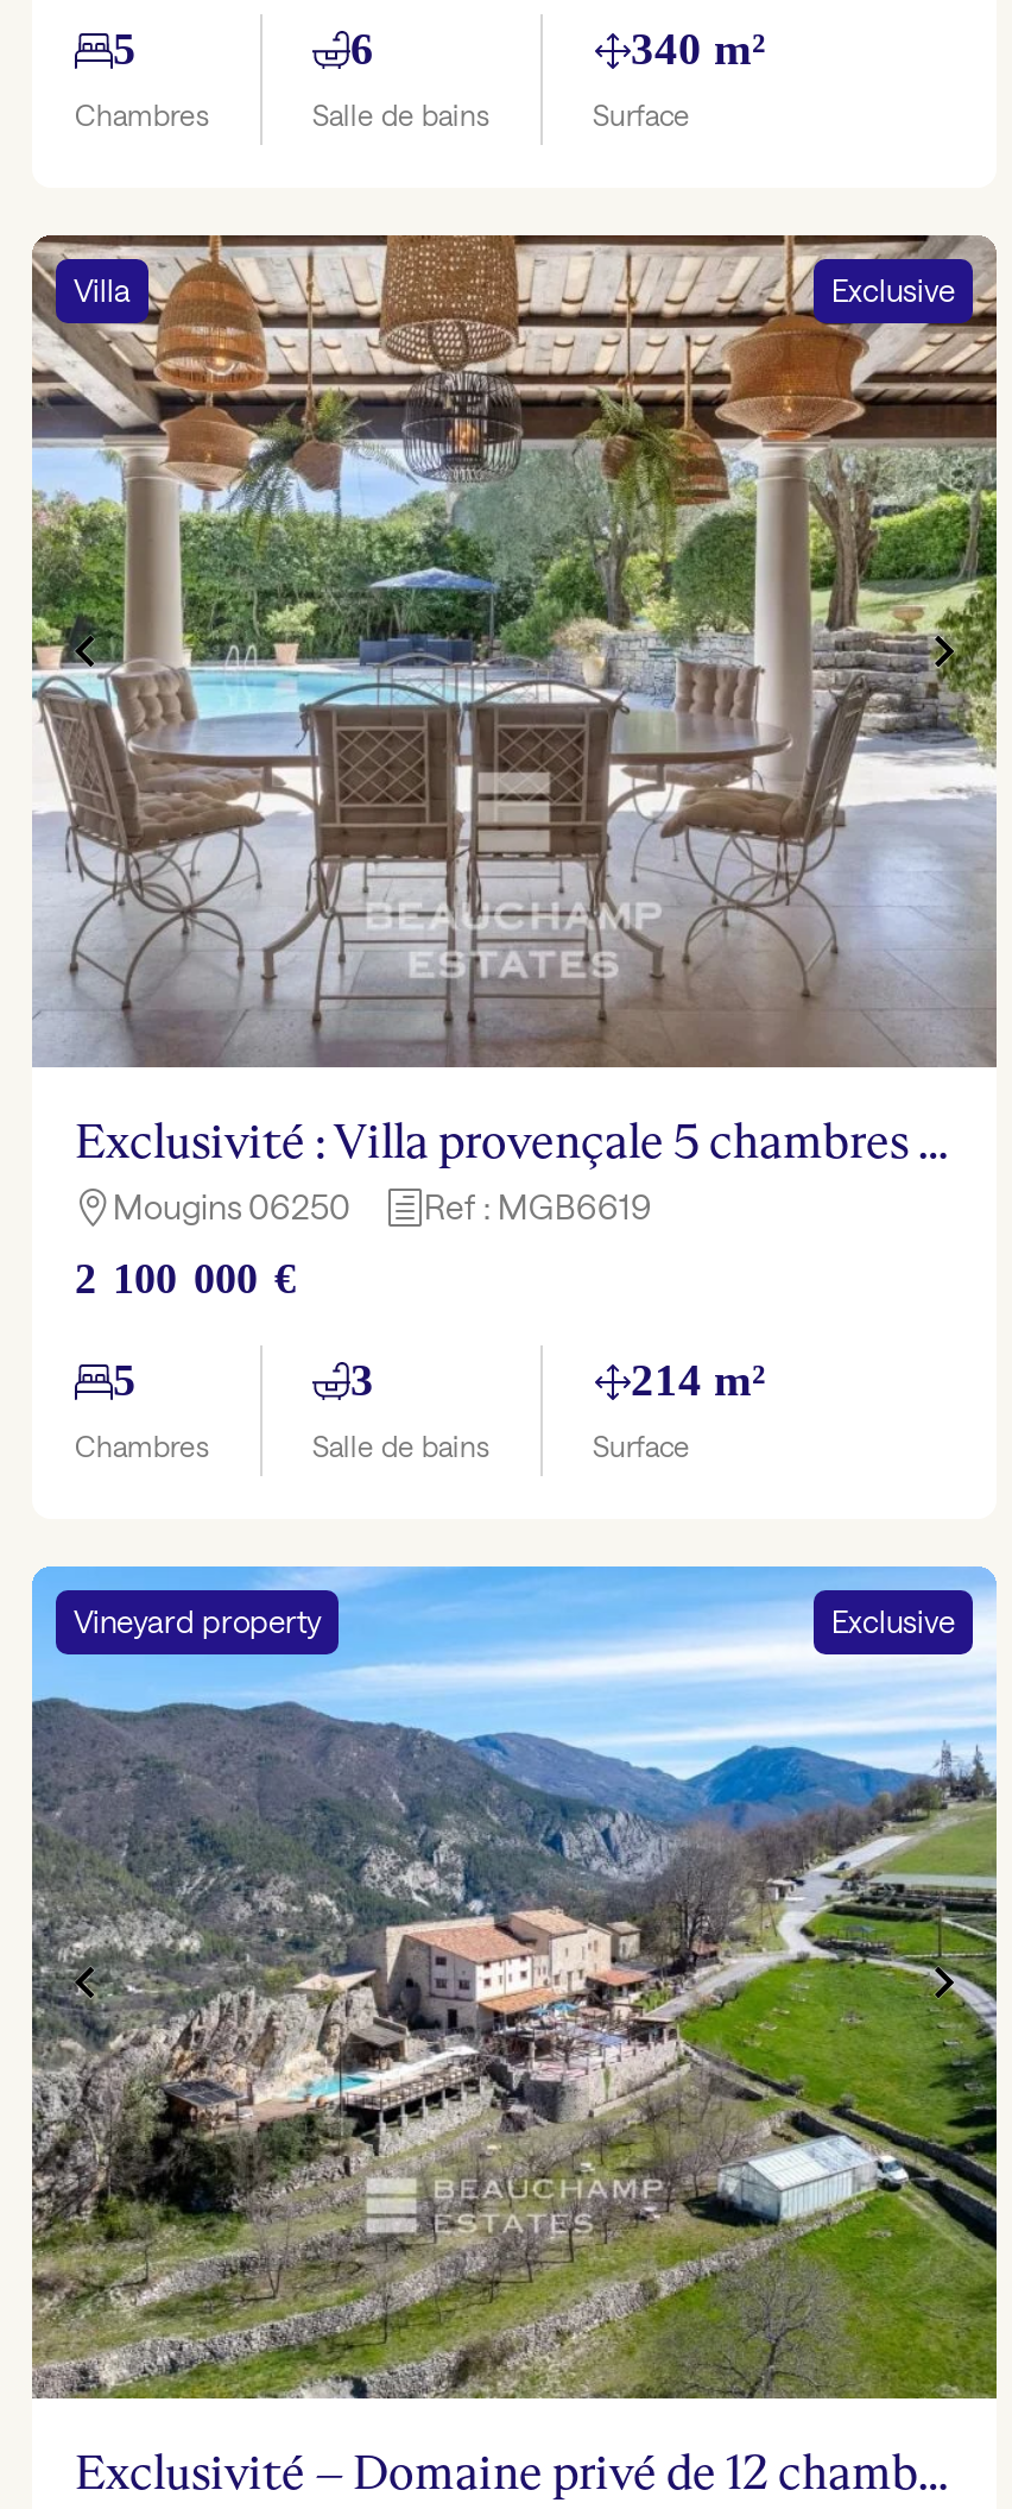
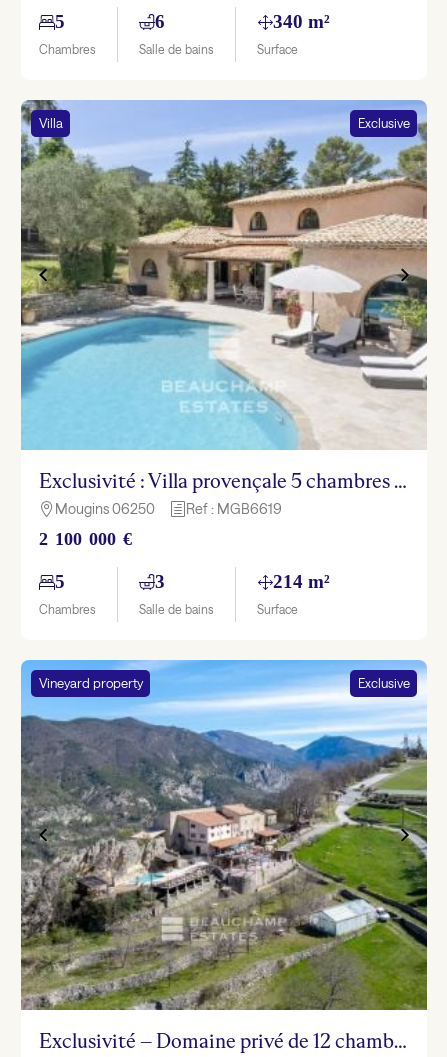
[30,233,999,1070] [image] -> [20,99,428,451] [image]

